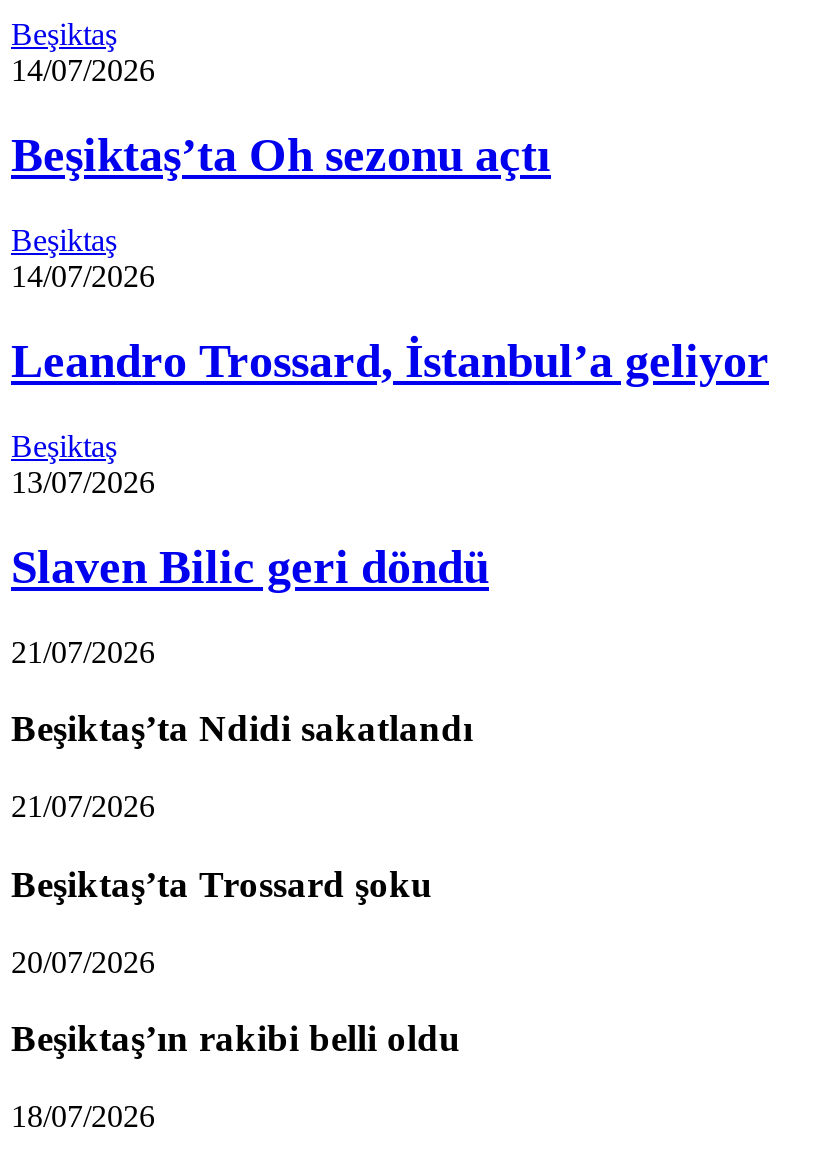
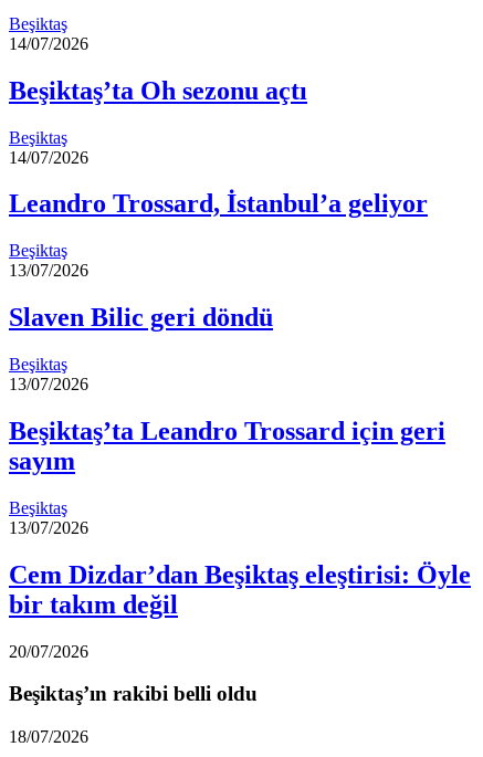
[11,634,155,668] 21/07/2026 -> [9,355,88,394] Beşiktaş | 13/07/2026
[11,708,473,750] Beşiktaş’ta Ndidi sakatlandı -> [9,417,445,475] Beşiktaş’ta Leandro Trossard için geri | sayım
[11,789,155,823] 21/07/2026 -> [9,498,88,537] Beşiktaş | 13/07/2026
[11,863,433,905] Beşiktaş’ta Trossard şoku -> [9,560,471,619] Cem Dizdar’dan Beşiktaş eleştirisi: Öyle | bir takım değil

